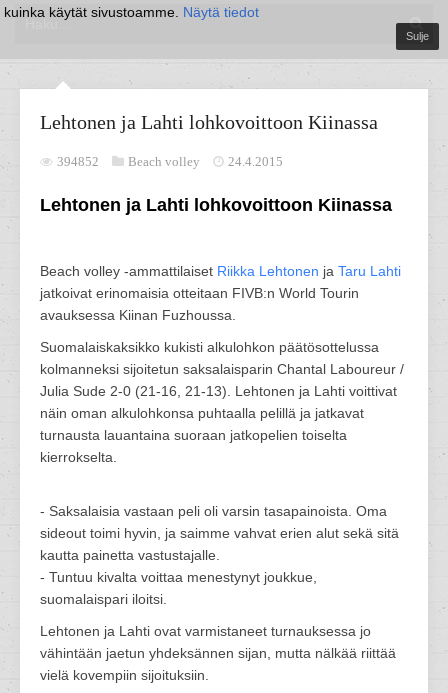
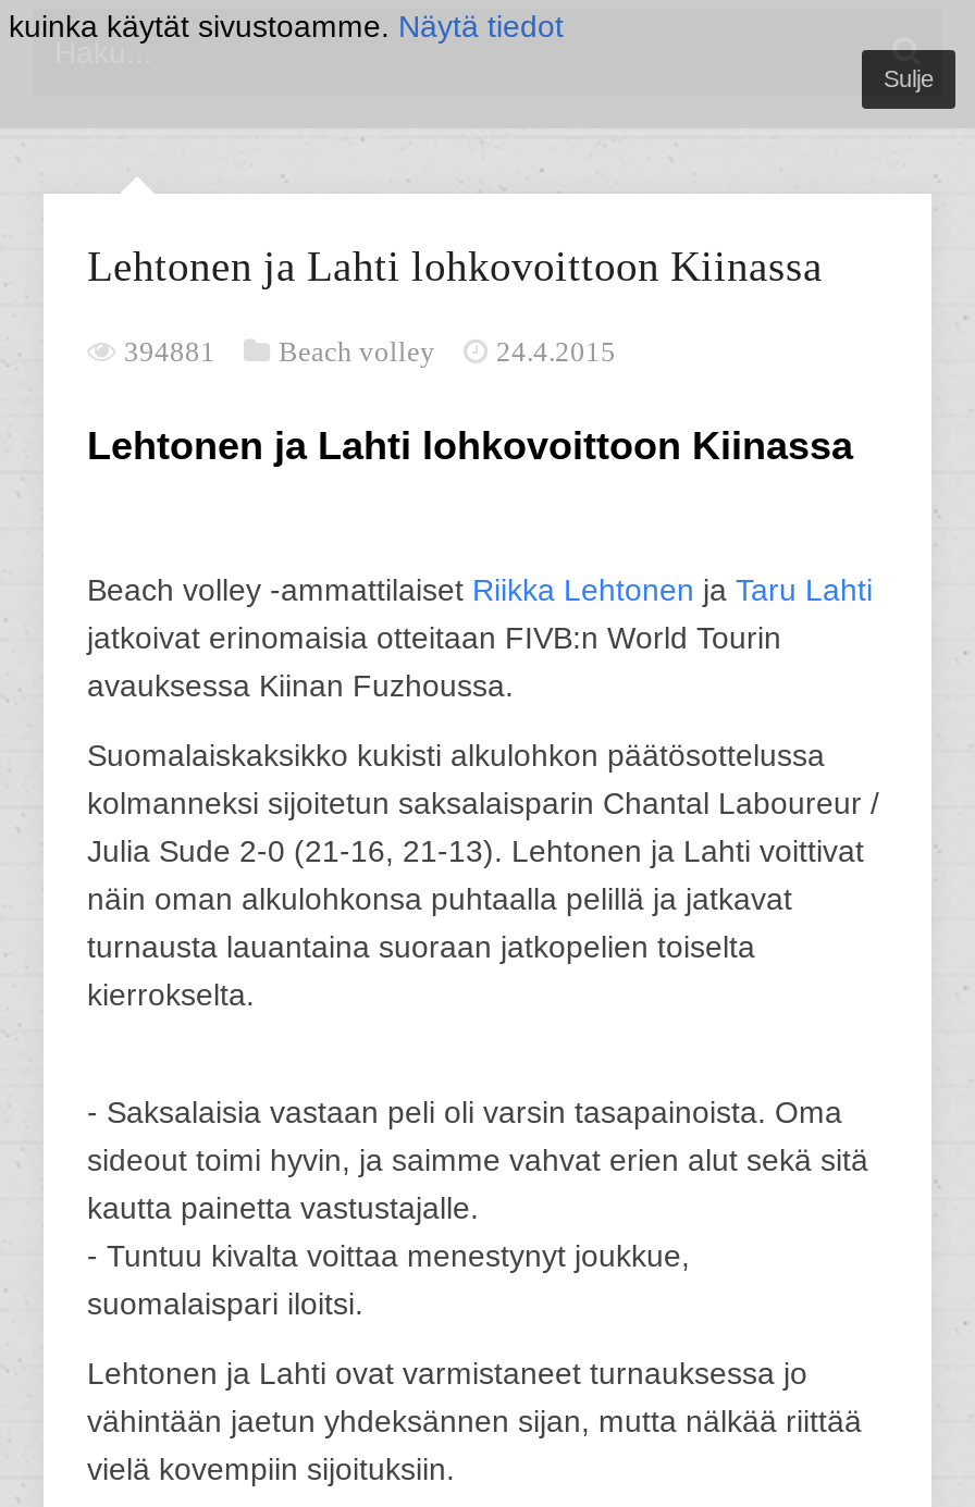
[57,154,283,169] 394852 Beach volley 24.4.2015 -> [124,335,616,368] 394881 Beach volley 24.4.2015

